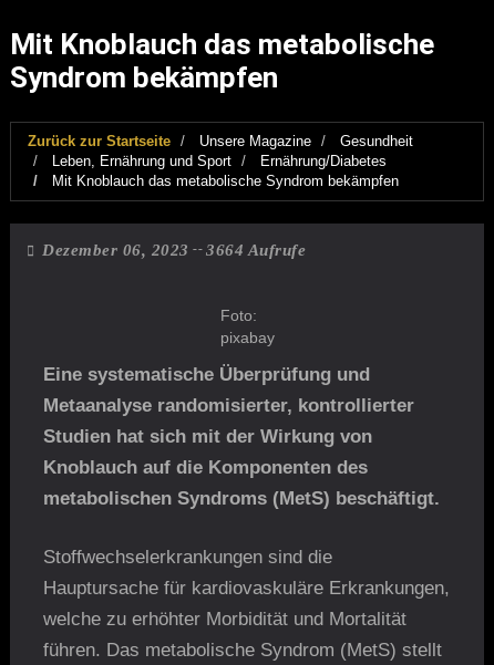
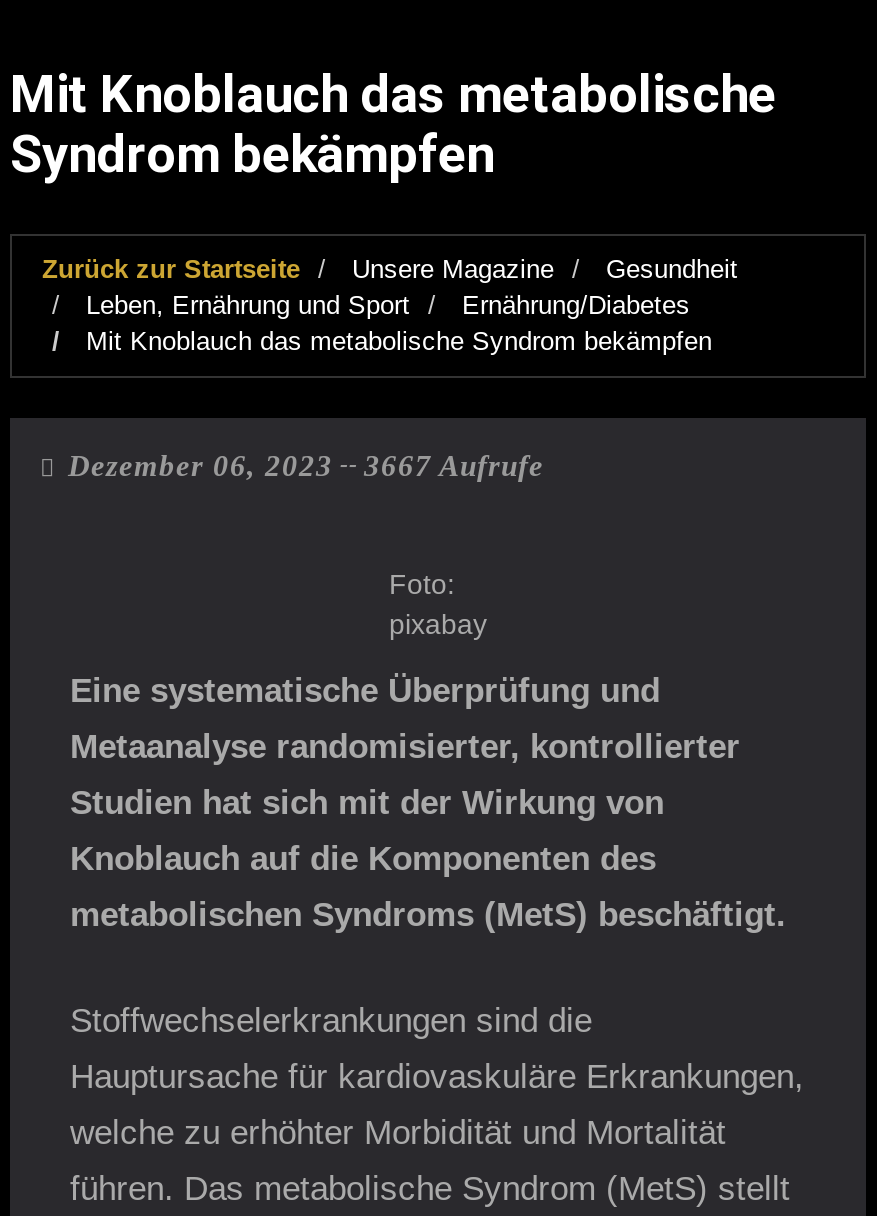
[37,241,306,258] Dezember 06, 2023 3664 Aufrufe -> [59,449,544,481] Dezember 06, 2023 3667 Aufrufe

